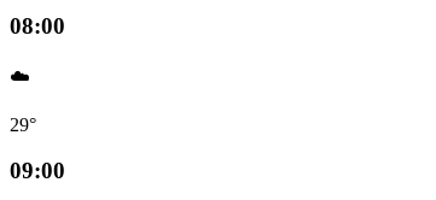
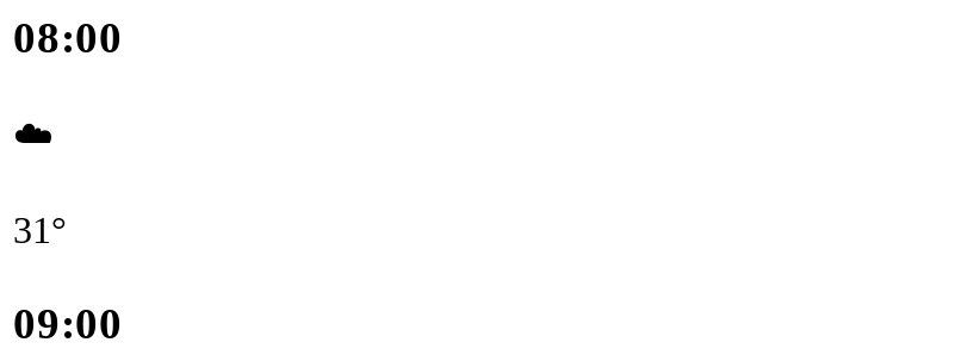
[10,114,36,134] 29° -> [13,211,66,252] 31°

